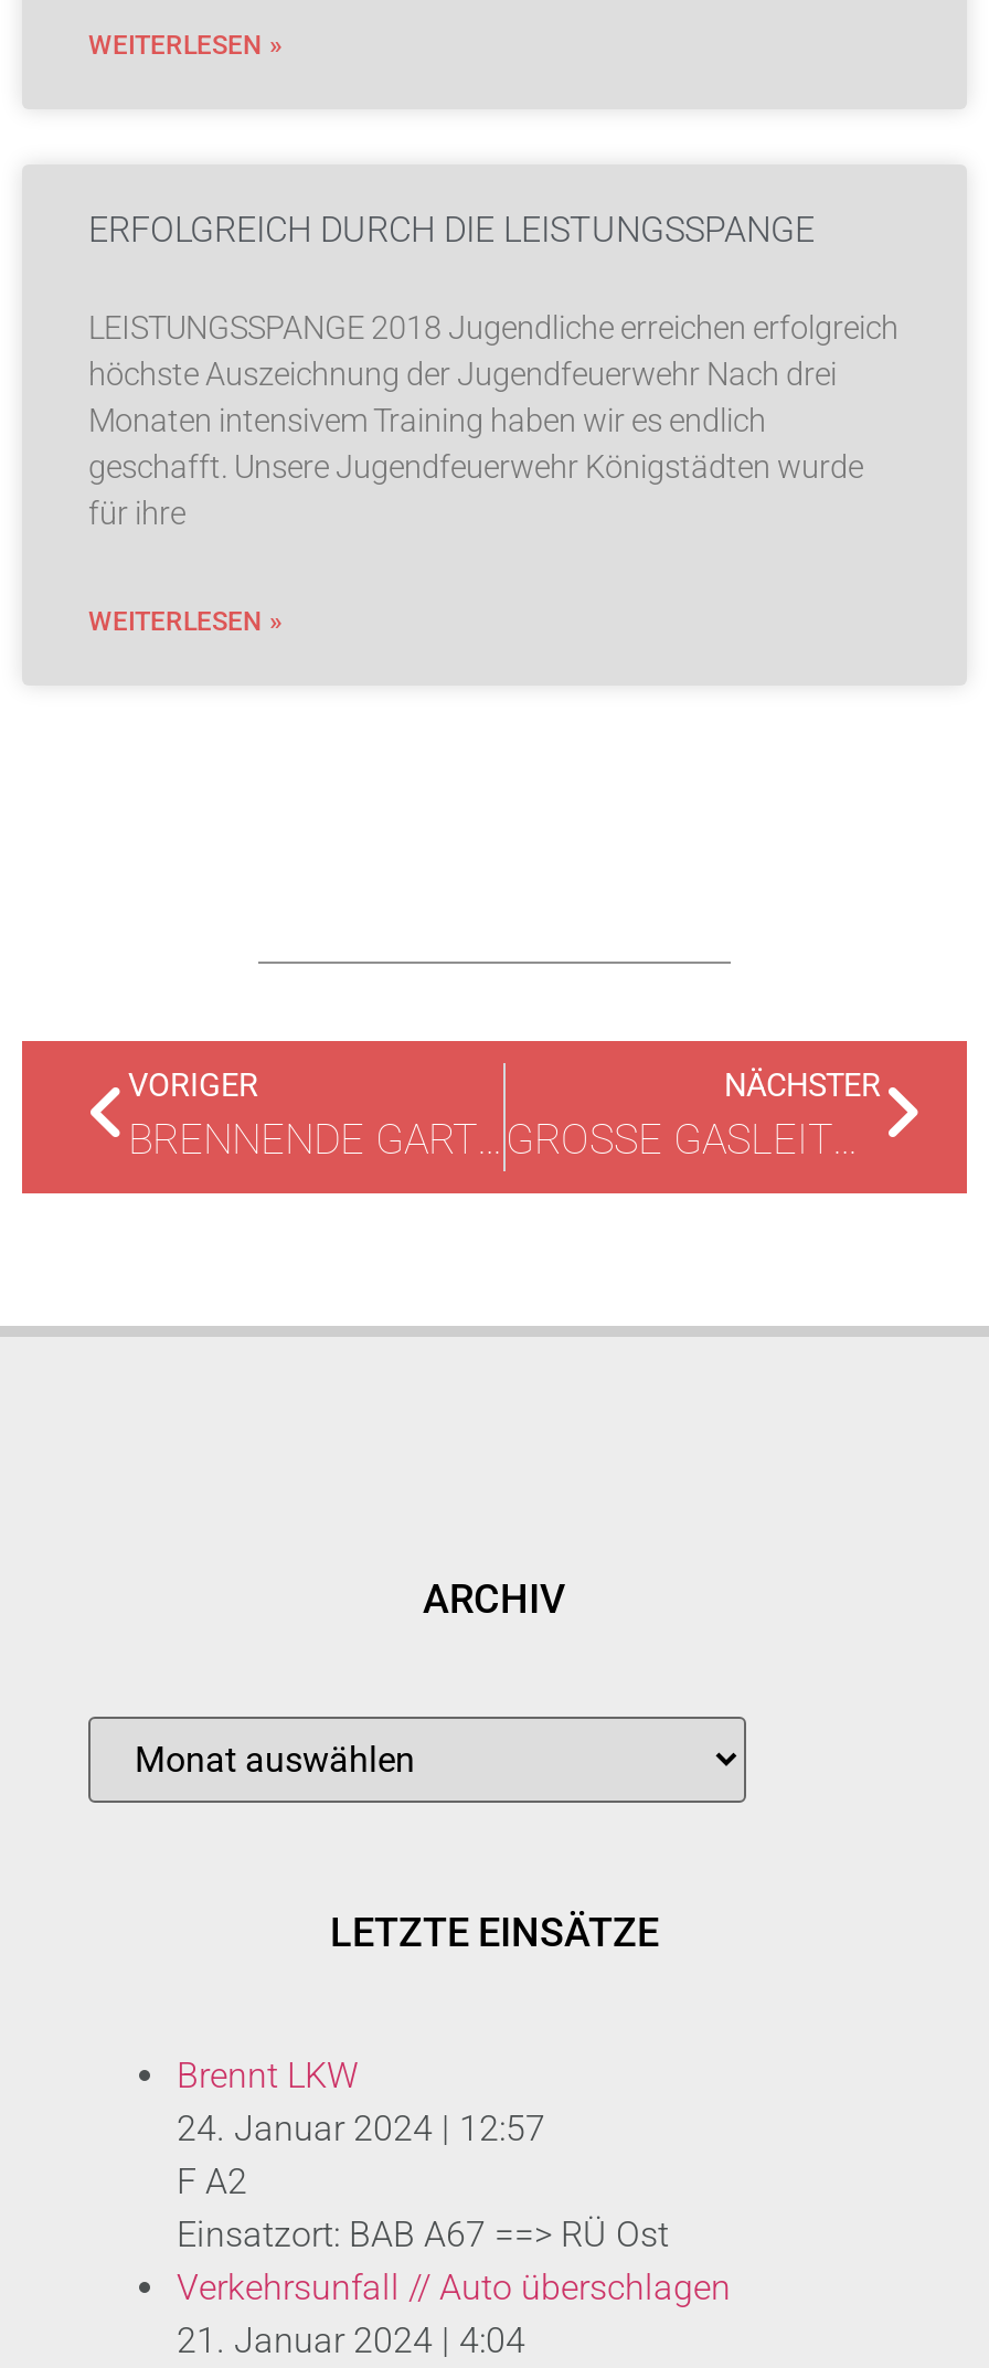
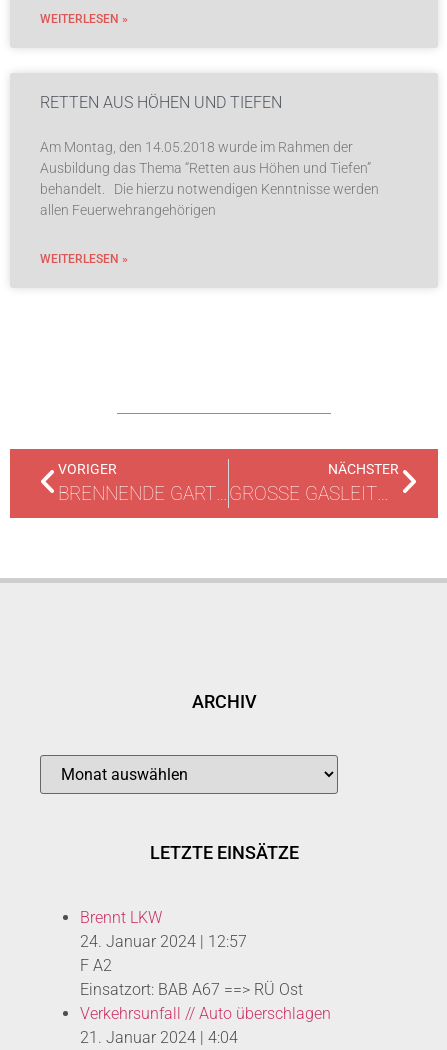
[88,208,815,250] ERFOLGREICH DURCH DIE LEISTUNGSSPANGE -> [40,93,282,112] RETTEN AUS HÖHEN UND TIEFEN
[88,310,898,533] LEISTUNGSSPANGE 2018 Jugendliche erreichen erfolgreich | höchste Auszeichnung der Jugendfeuerwehr Nach drei | Monaten intensivem Training haben wir es endlich | geschafft. Unsere Jugendfeuerwehr Königstädten wurde | für ihre -> [40,139,379,219] Am Montag, den 14.05.2018 wurde im Rahmen der | Ausbildung das Thema “Retten aus Höhen und Tiefen” | behandelt. Die hierzu notwendigen Kenntnisse werden | allen Feuerwehrangehörigen

